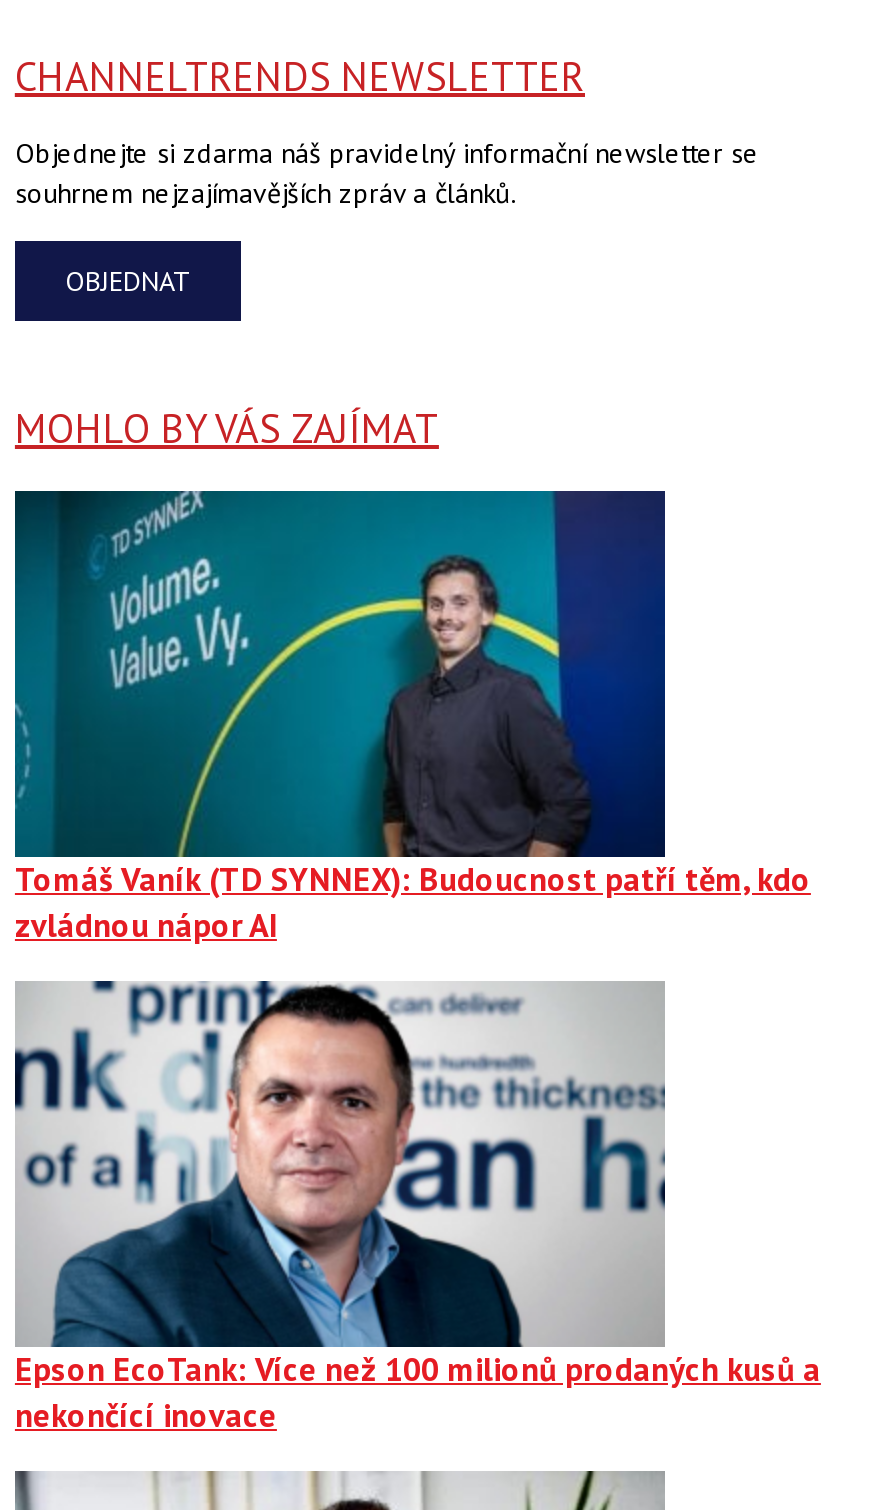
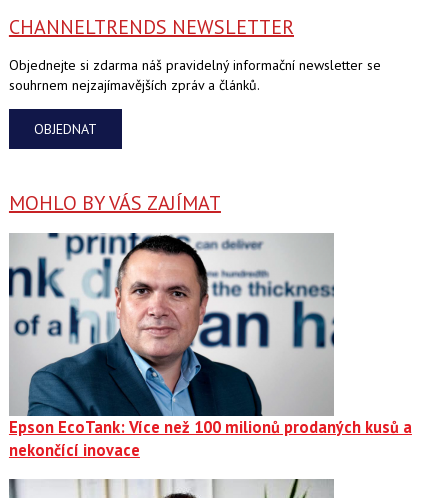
[13,490,811,947] [image] | Tomáš Vaník (TD SYNNEX): Budoucnost patří těm, kdo | zvládnou nápor AI -> none

